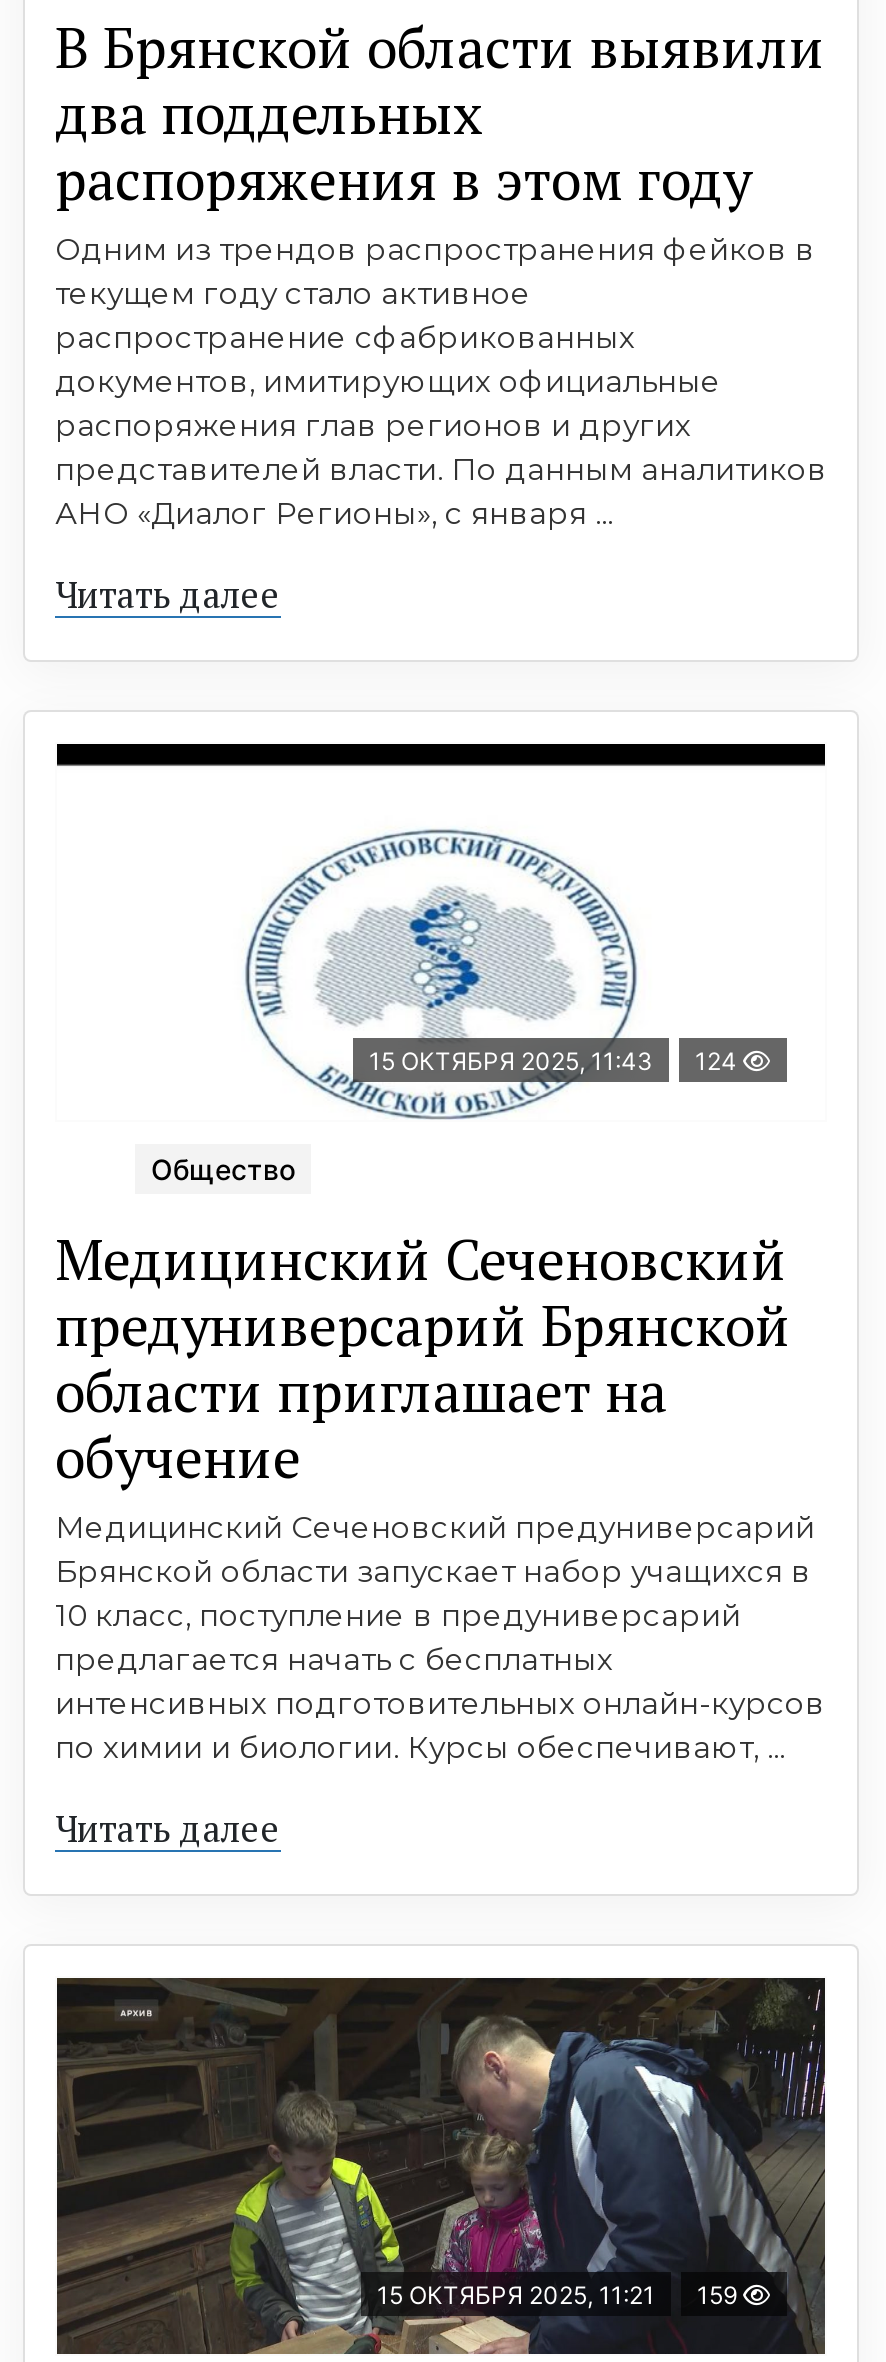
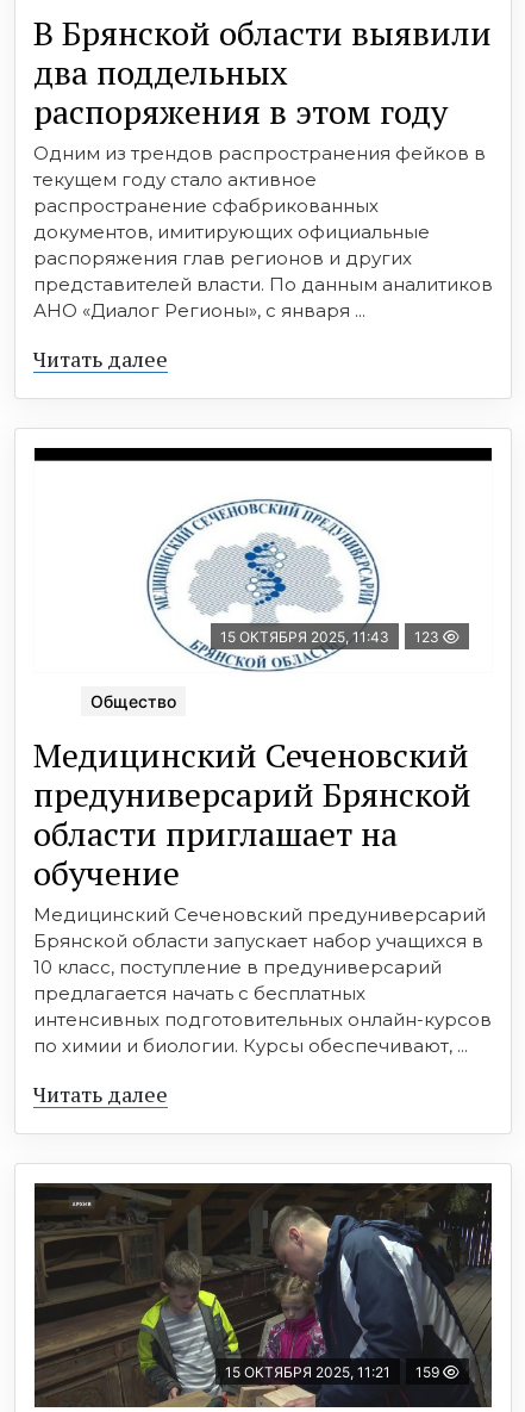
[369,1045,743,1075] 15 ОКТЯБРЯ 2025, 11:43 124 -> [220,627,443,645] 15 ОКТЯБРЯ 2025, 11:43 123

